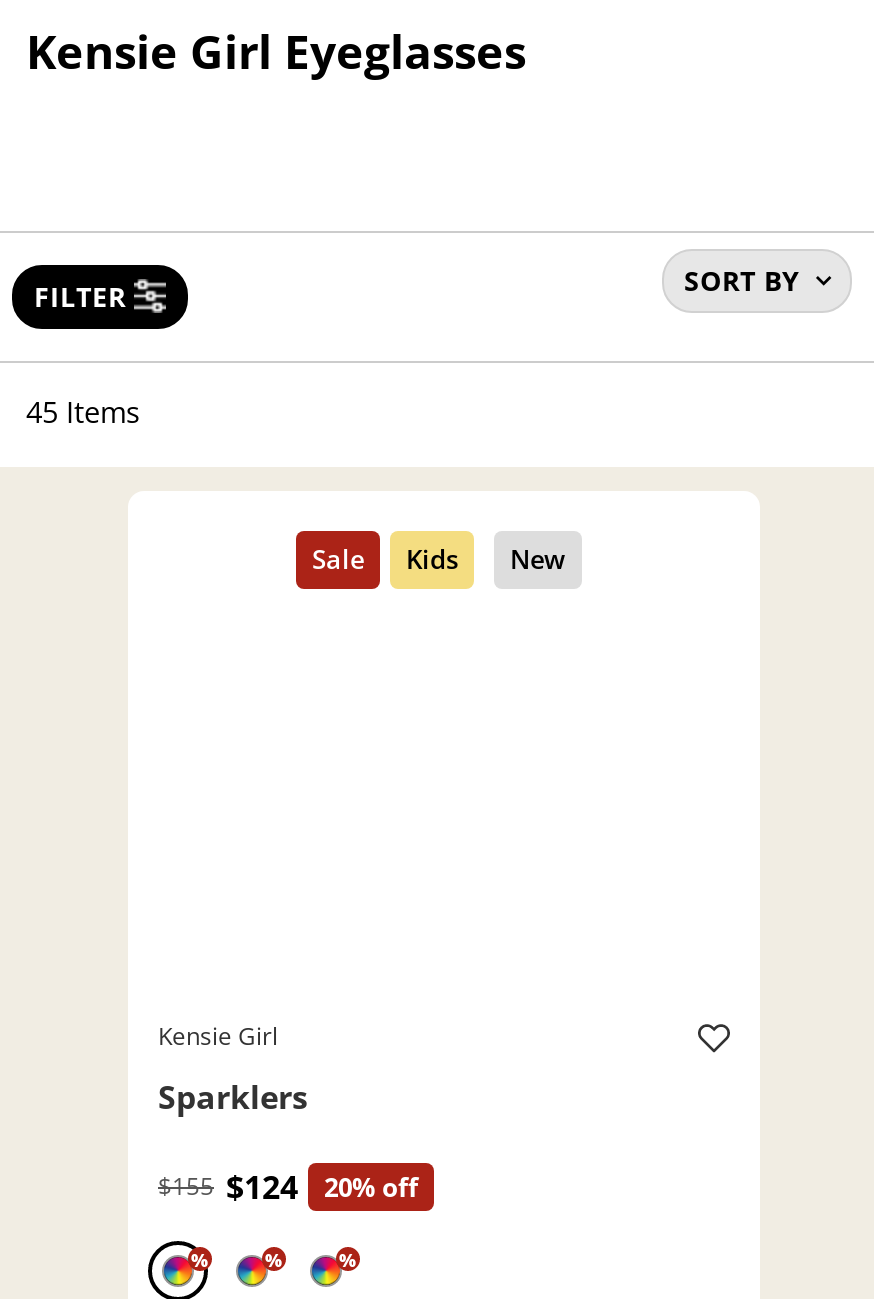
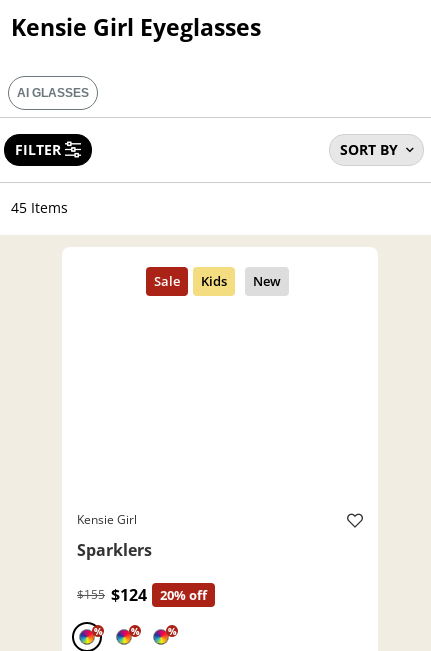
none -> [17,86,89,100] AI GLASSES

